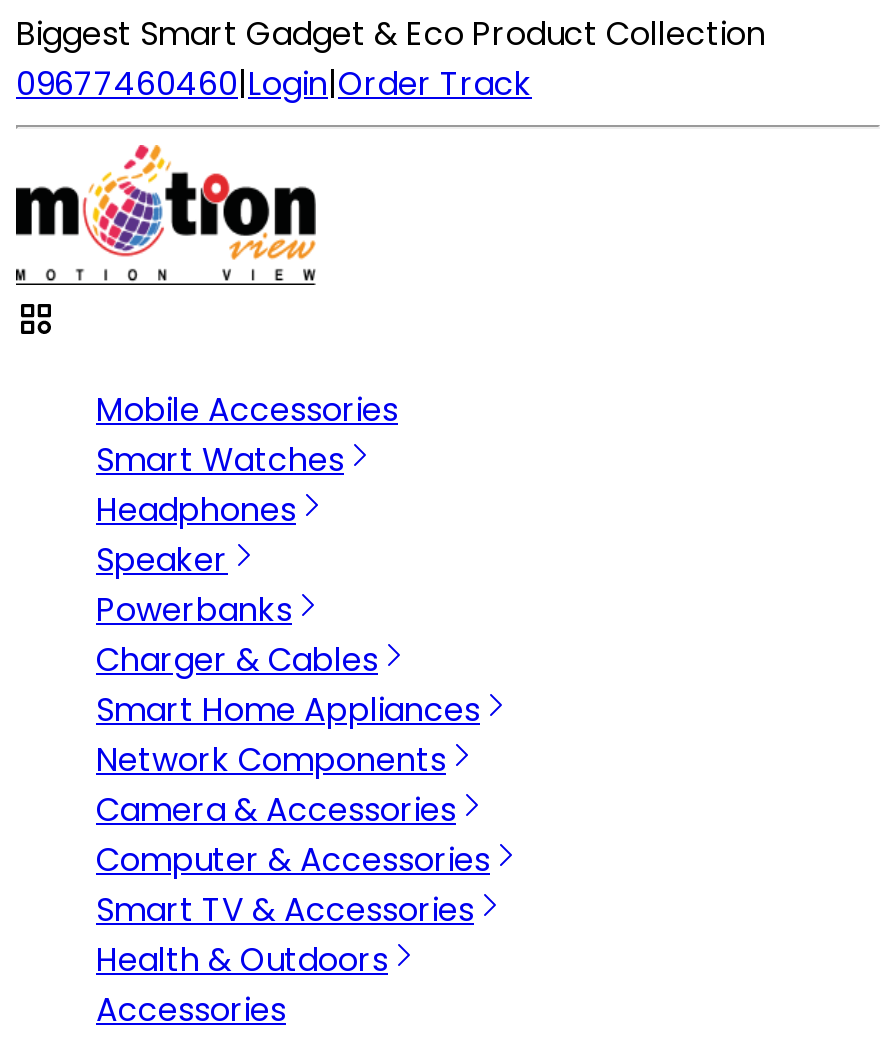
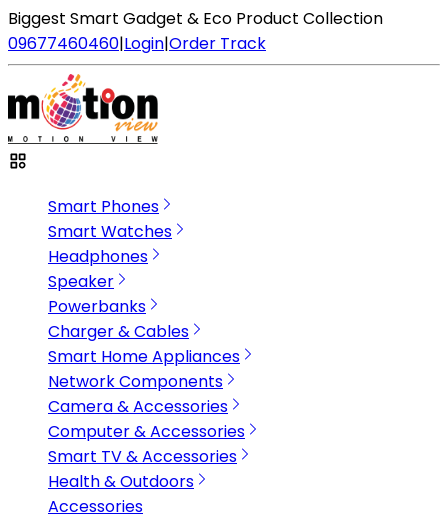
[96,387,398,433] Mobile Accessories -> [48,195,159,218] Smart Phones

